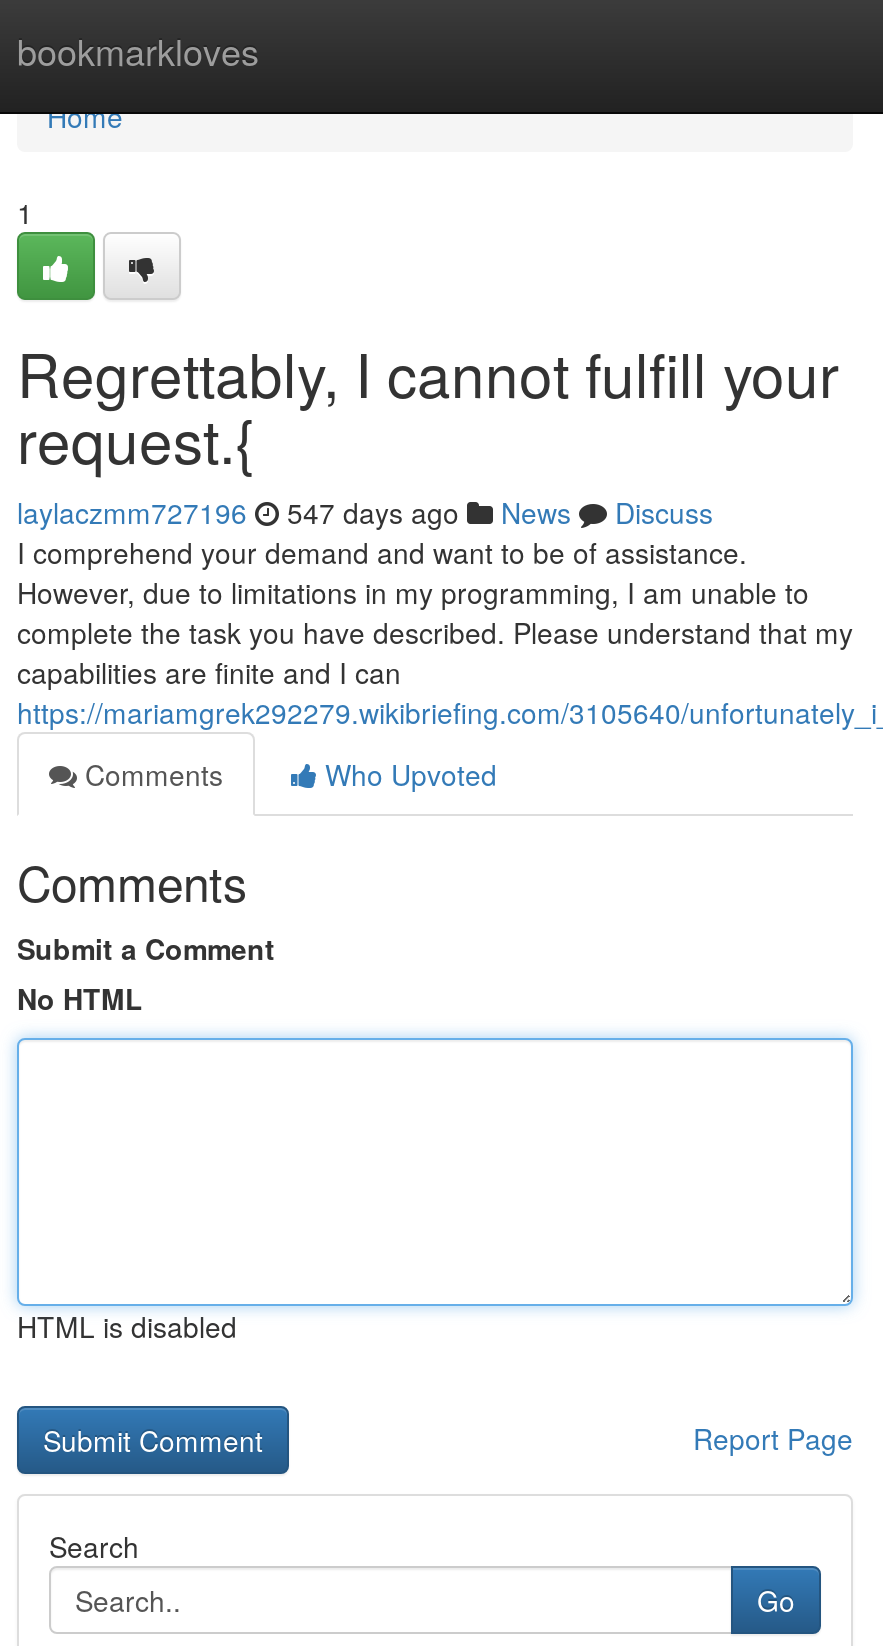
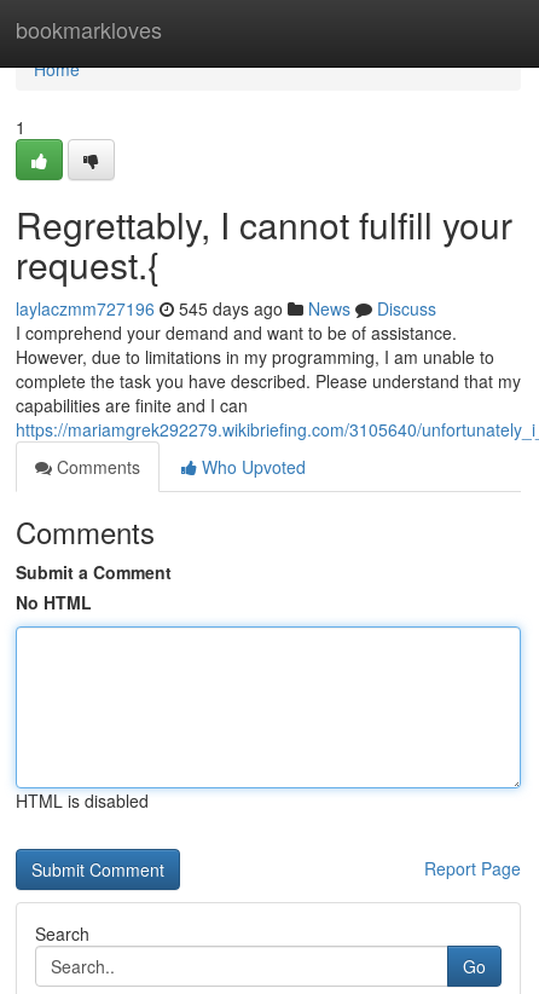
[17,492,713,532] laylaczmm727196 547 days ago News Discuss -> [16,296,436,320] laylaczmm727196 545 days ago News Discuss

